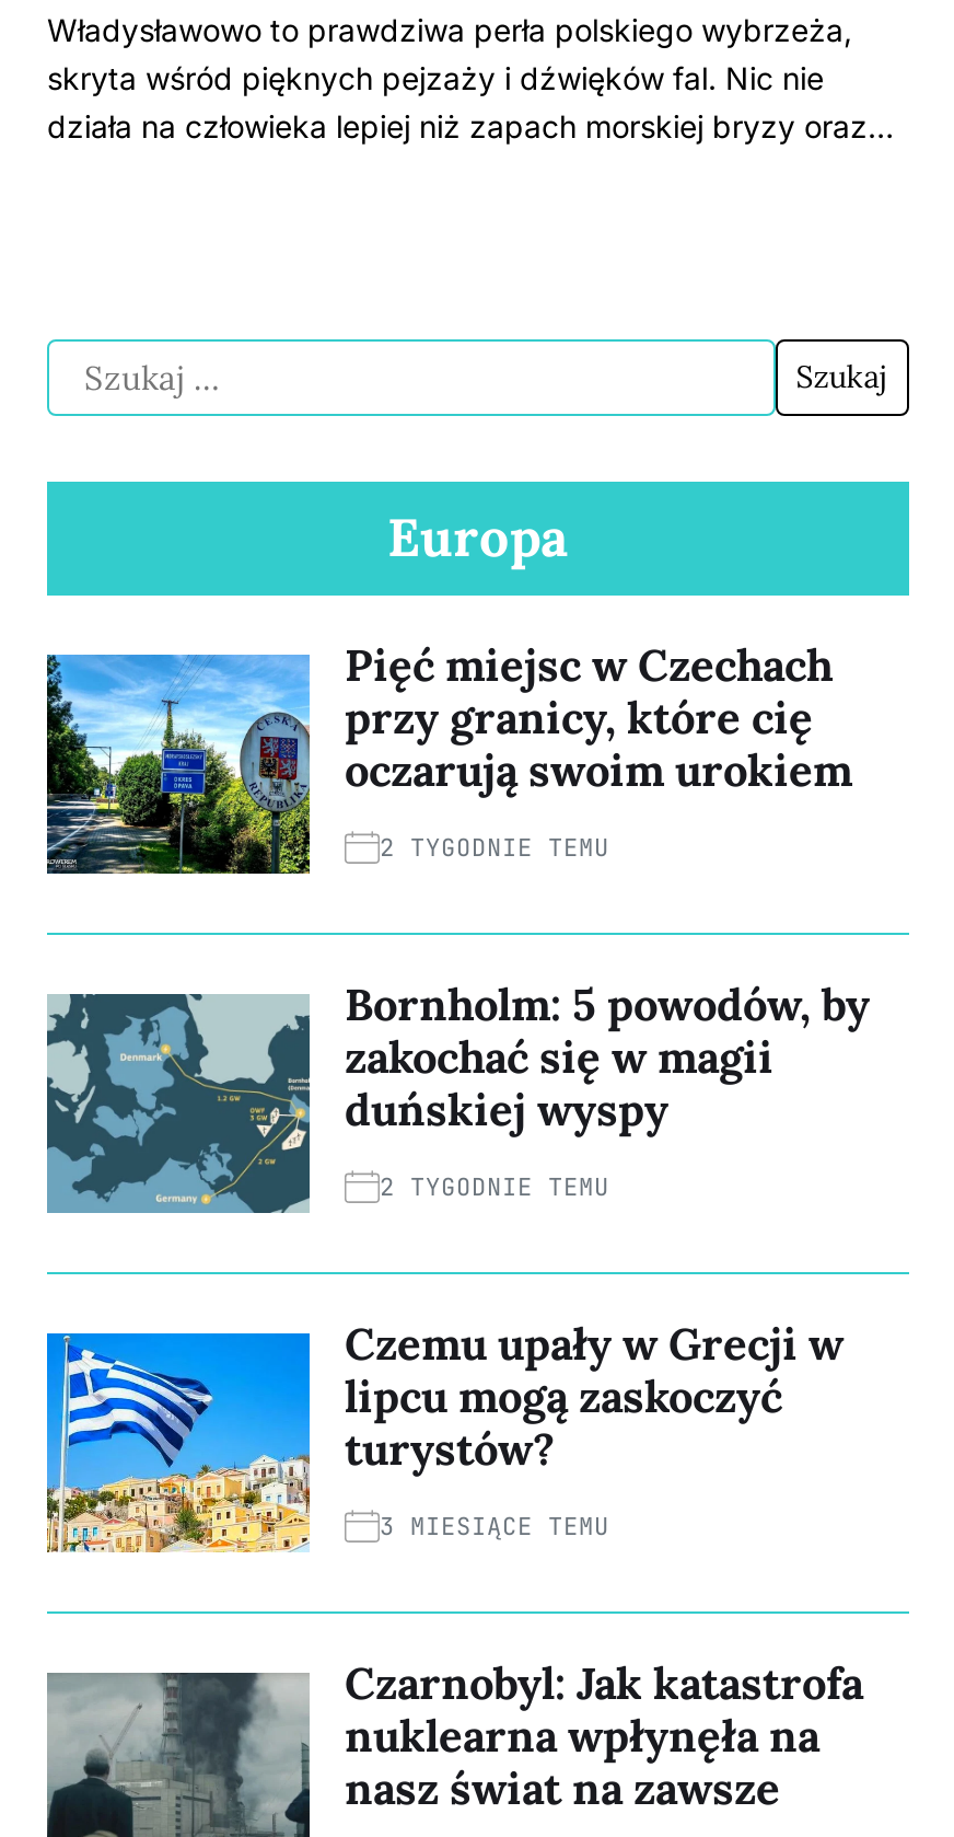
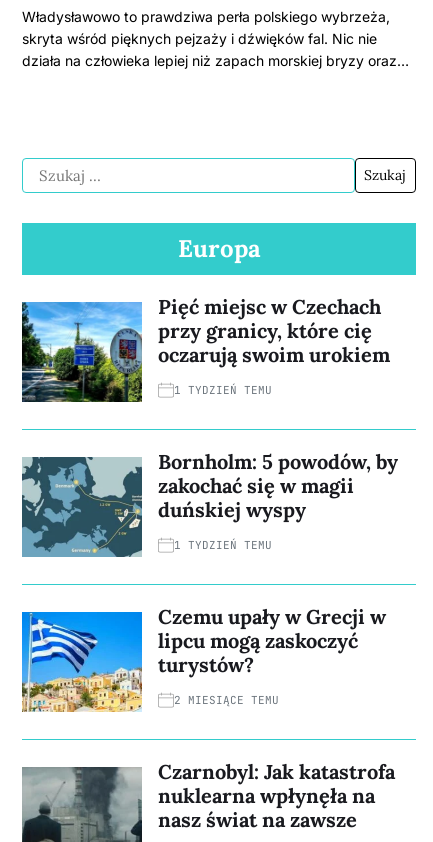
[380,831,609,862] 2 TYGODNIE TEMU -> [174,383,272,397] 1 TYDZIEŃ TEMU
[380,1171,609,1201] 2 TYGODNIE TEMU -> [174,538,272,552] 1 TYDZIEŃ TEMU
[380,1510,609,1541] 3 MIESIĄCE TEMU -> [174,693,279,707] 2 MIESIĄCE TEMU

